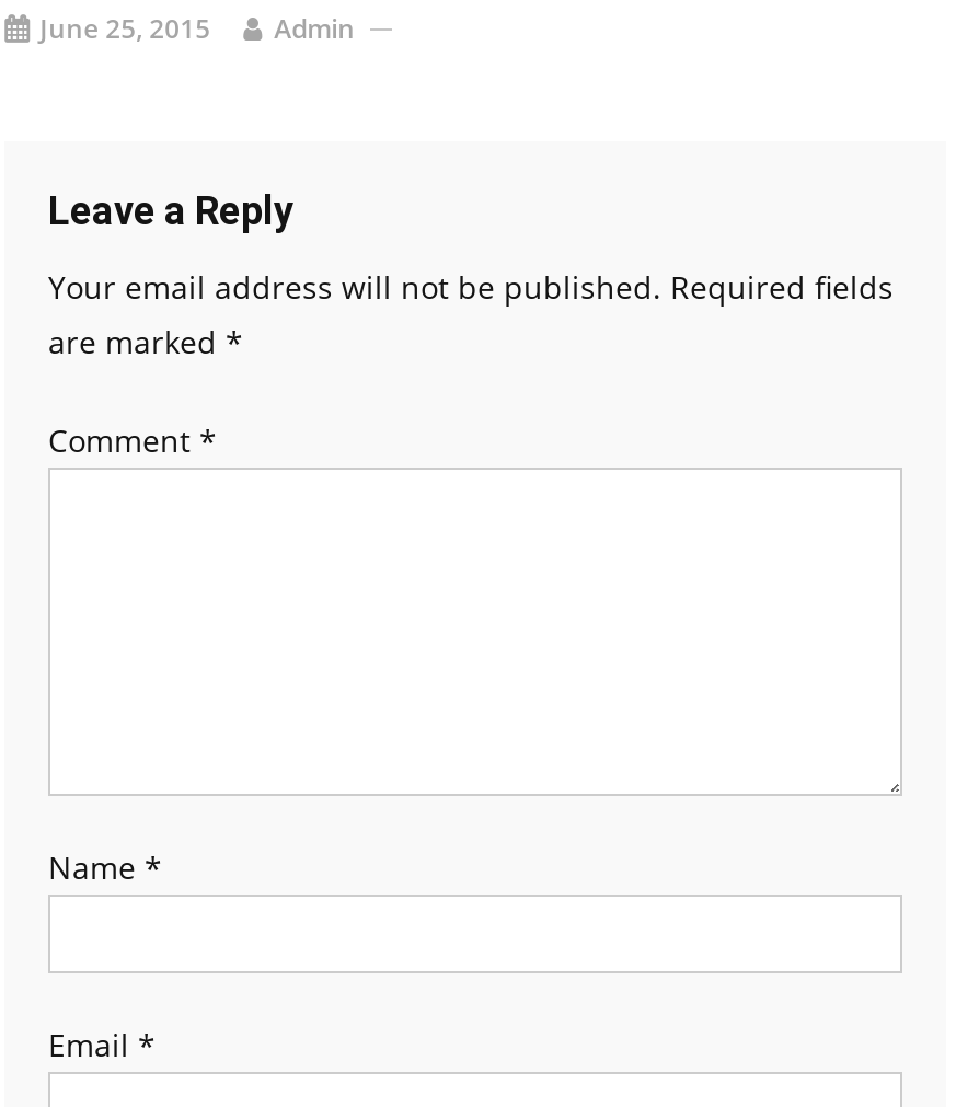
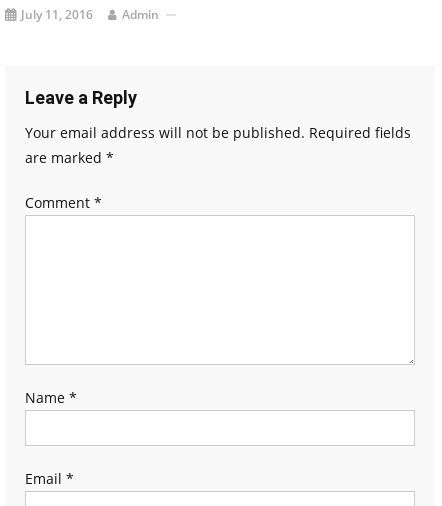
[40,11,355,48] June 25, 2015 Admin -> [21,6,159,23] July 11, 2016 Admin

